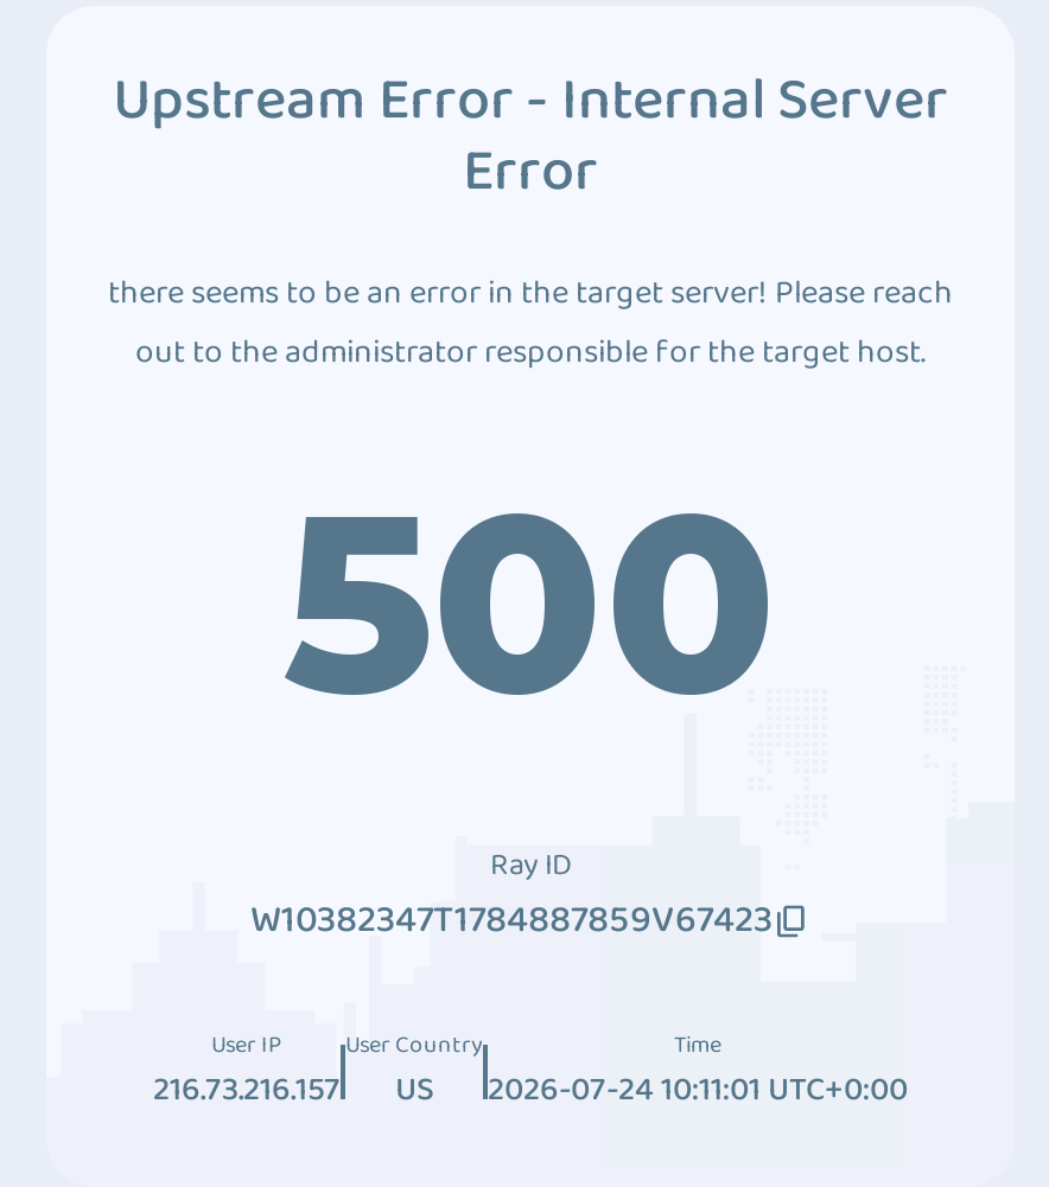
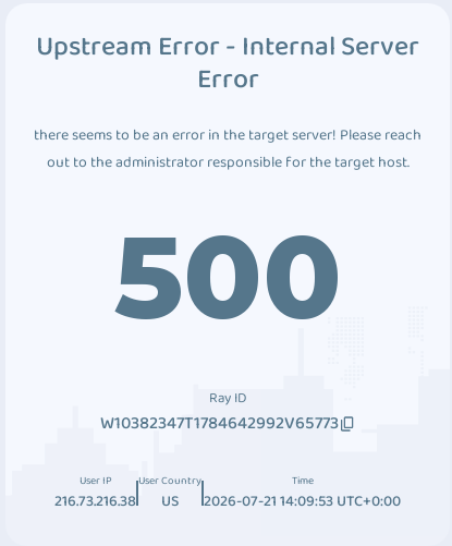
[250,891,773,950] W10382347T1784887859V67423 -> [100,410,338,437] W10382347T1784642992V65773
[153,1064,341,1116] 216.73.216.157 -> [54,489,136,513] 216.73.216.38
[488,1064,908,1116] 2026-07-24 10:11:01 UTC+0:00 -> [204,489,401,513] 2026-07-21 14:09:53 UTC+0:00

